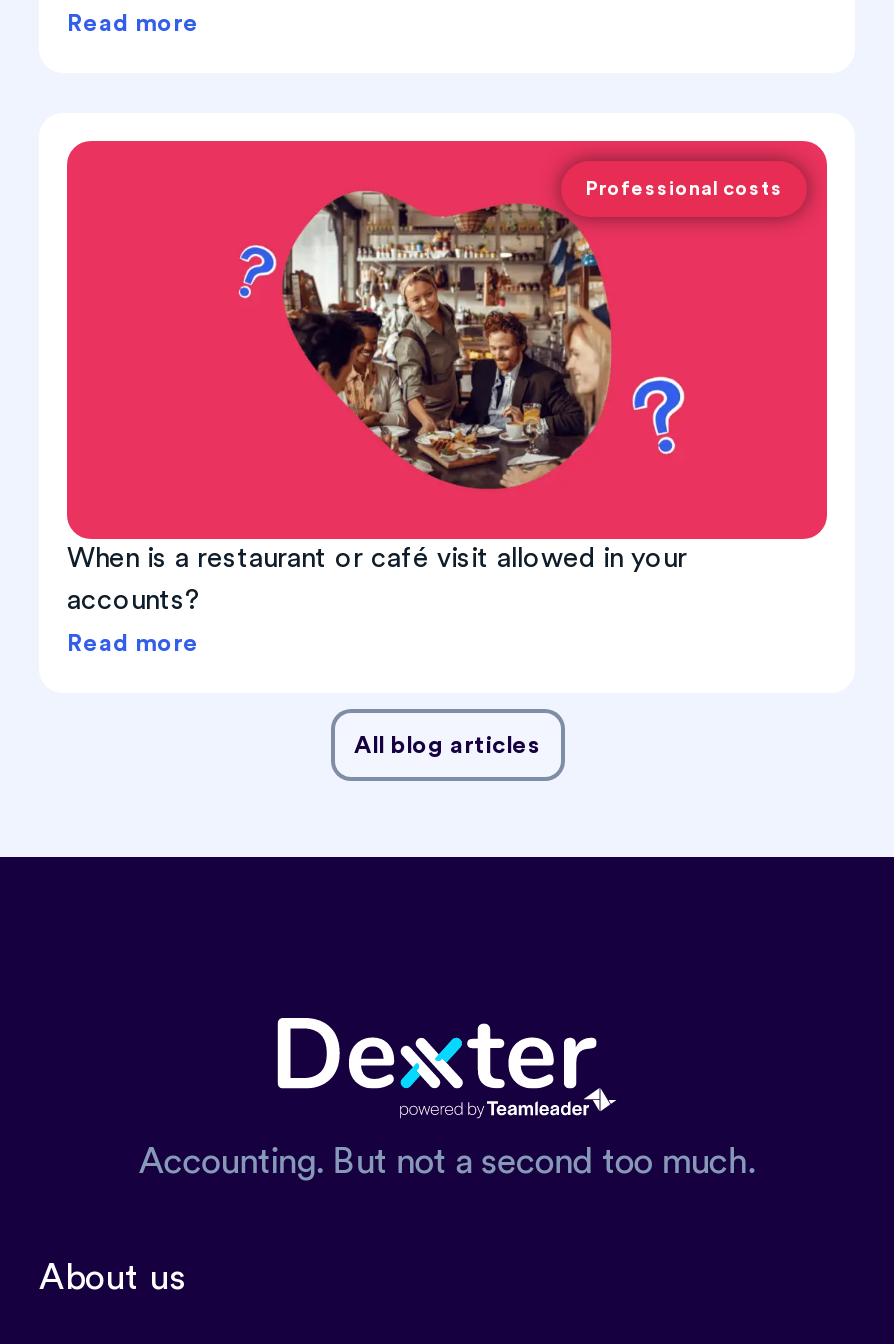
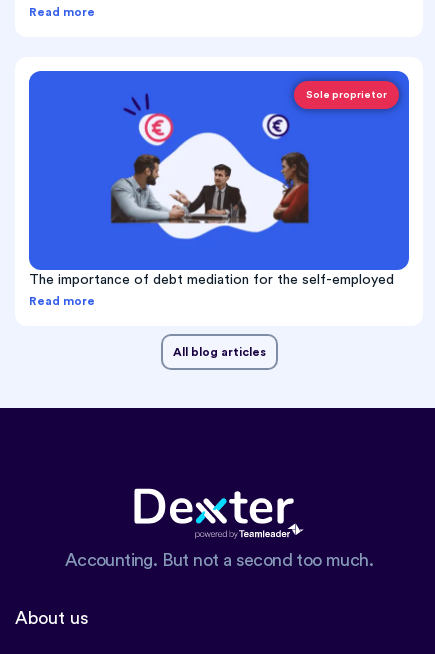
[65,139,829,529] [image] | Professional costs -> [28,70,410,265] [image] | Sole proprietor
[67,545,687,615] When is a restaurant or café visit allowed in your | accounts? -> [29,273,394,287] The importance of debt mediation for the self-employed

